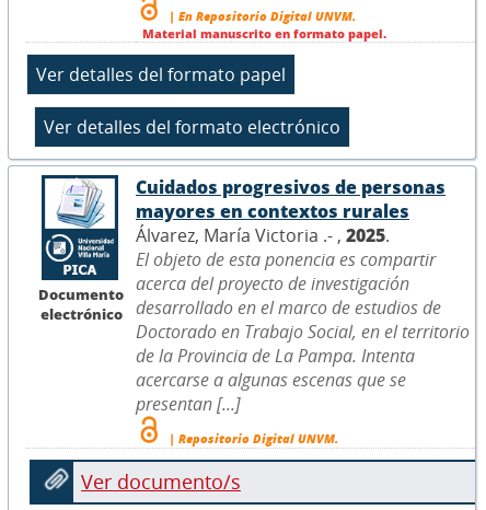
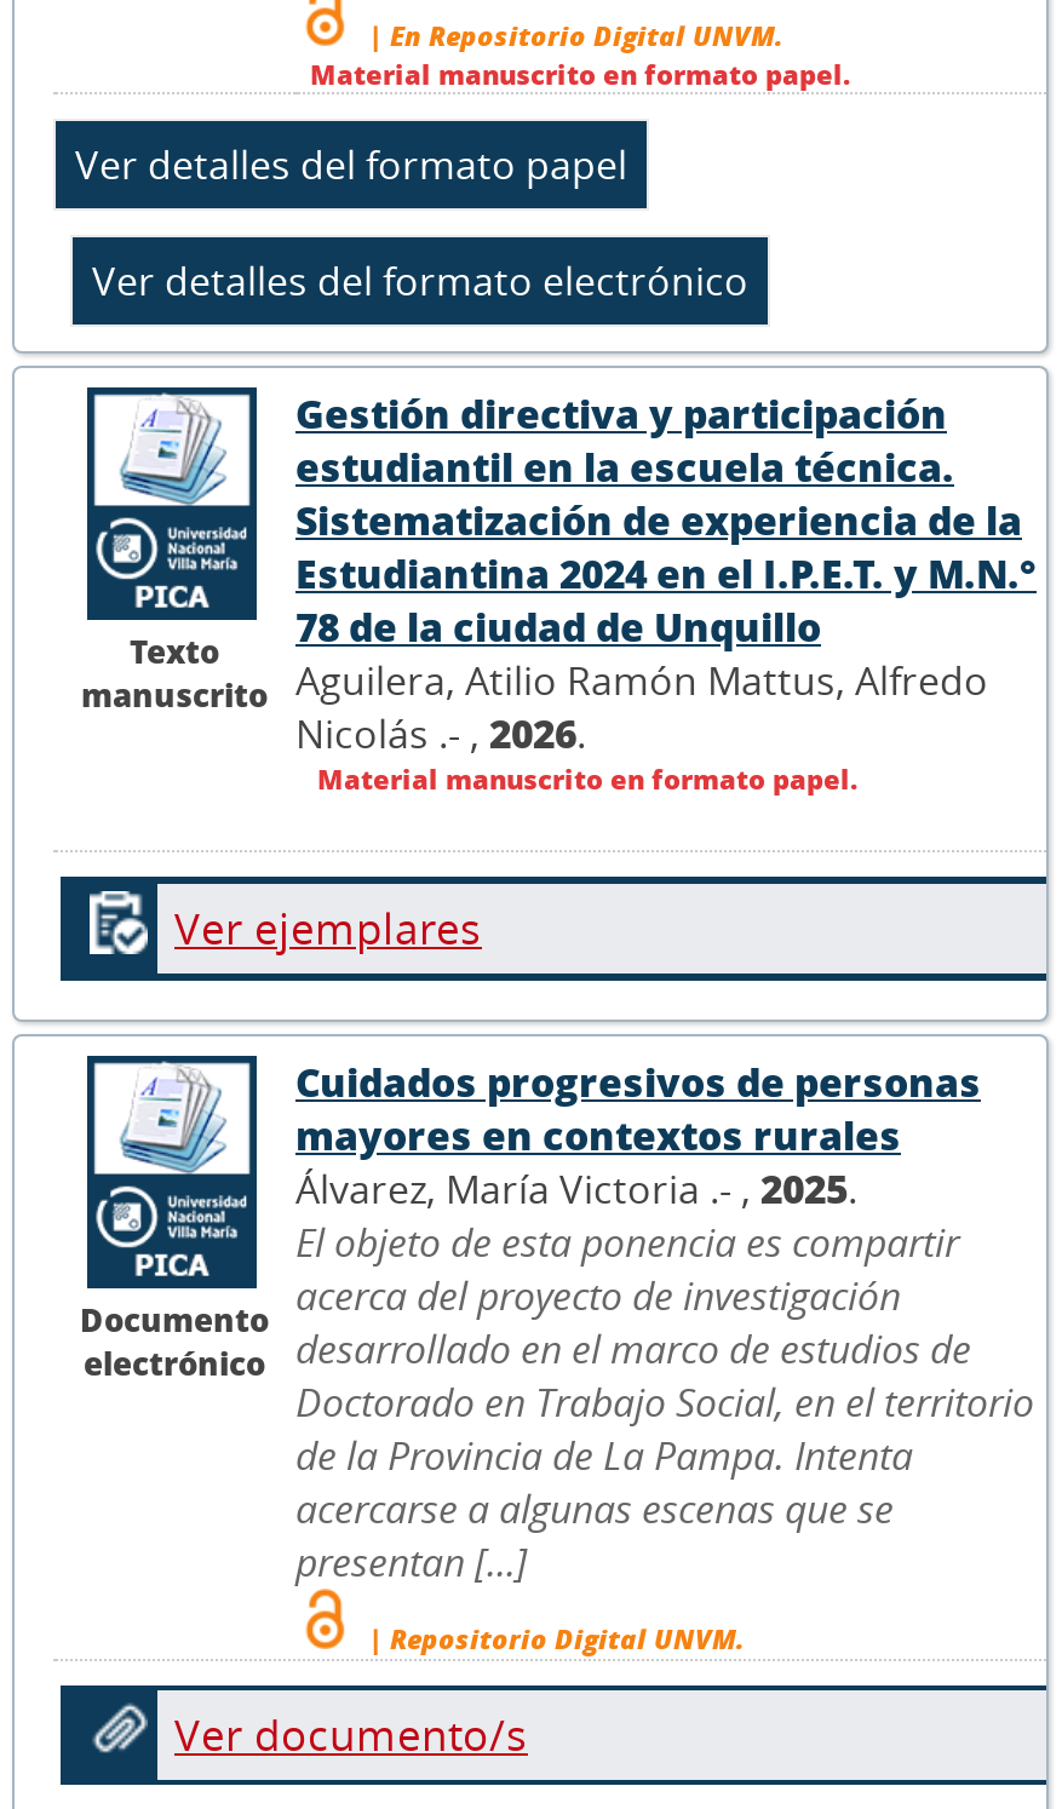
none -> [81,628,268,716] Texto | manuscrito
none -> [174,387,1037,957] Gestión directiva y participación | estudiantil en la escuela técnica. | Sistematización de experiencia de la | Estudiantina 2024 en el I.P.E.T. y M.N.° | 78 de la ciudad de Unquillo | Aguilera, Atilio Ramón Mattus, Alfredo | Nicolás .- , 2026. | Material manuscrito en formato papel. | Ver ejemplares

